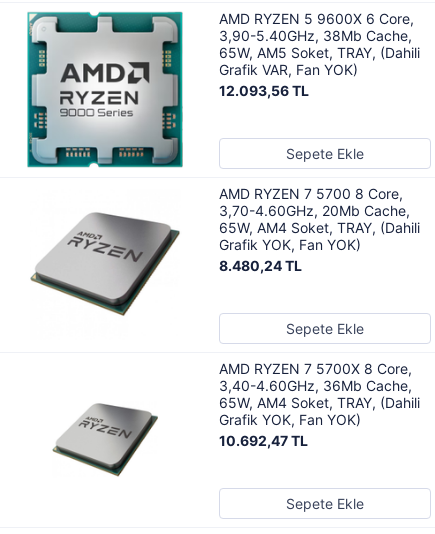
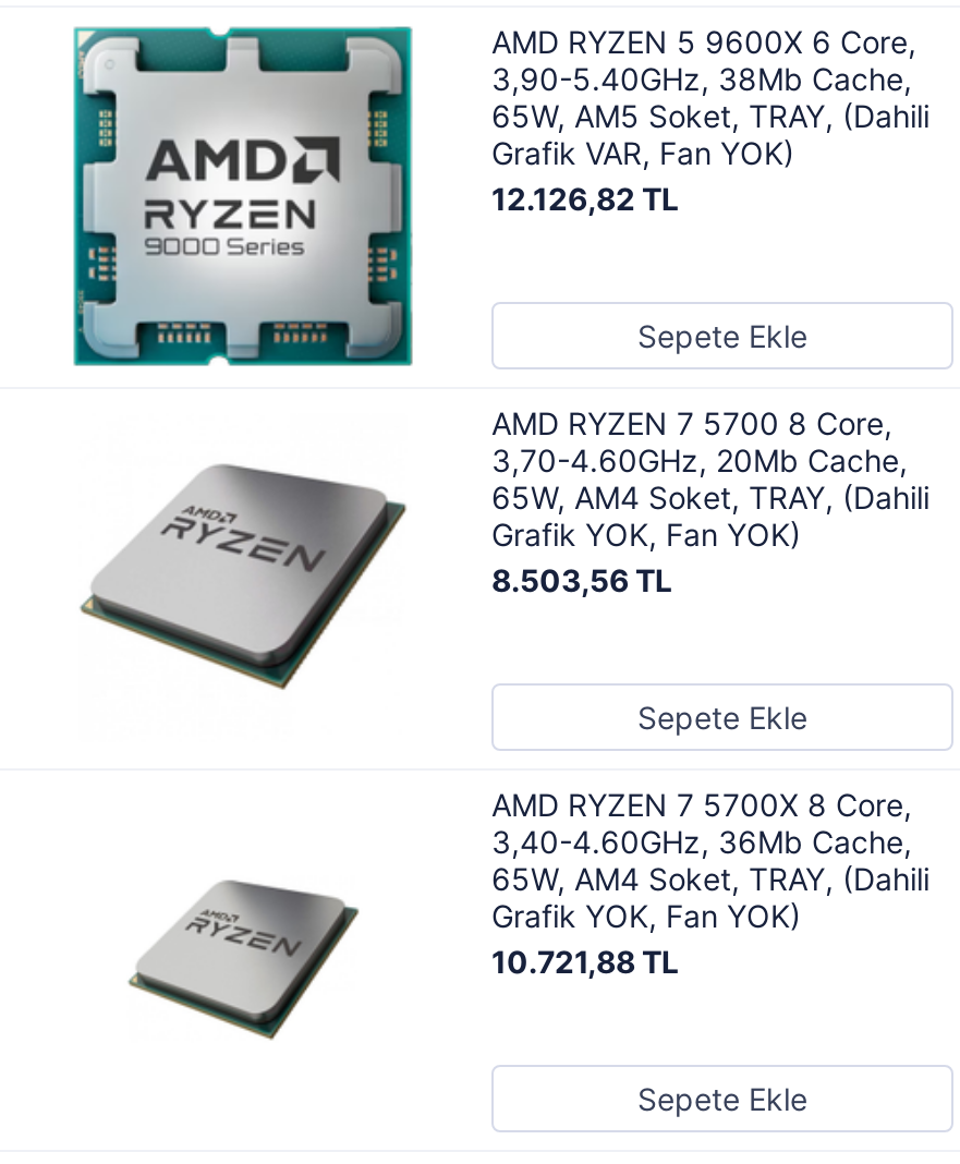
[219,82,309,99] 12.093,56 TL -> [491,180,679,217] 12.126,82 TL
[219,257,302,274] 8.480,24 TL -> [491,561,672,598] 8.503,56 TL
[219,432,308,449] 10.692,47 TL -> [491,943,679,980] 10.721,88 TL

